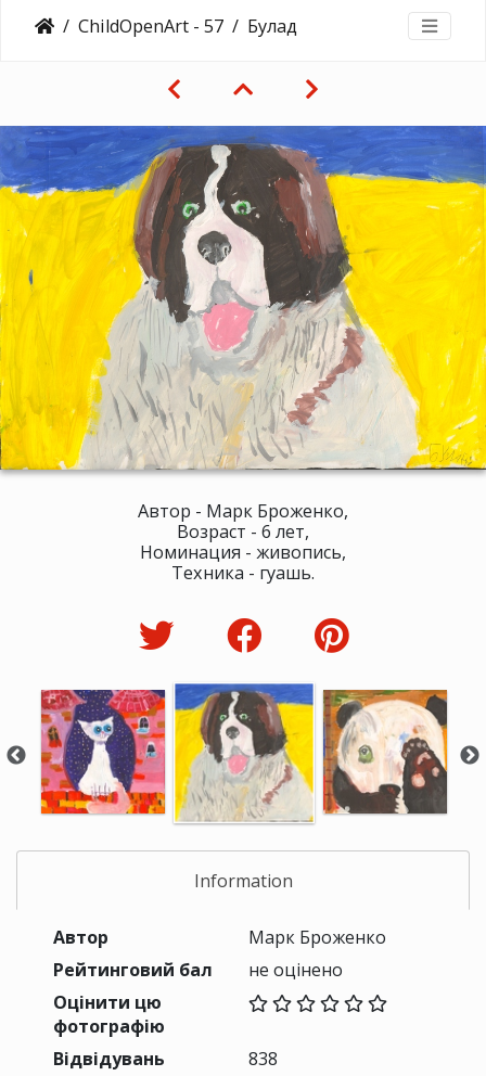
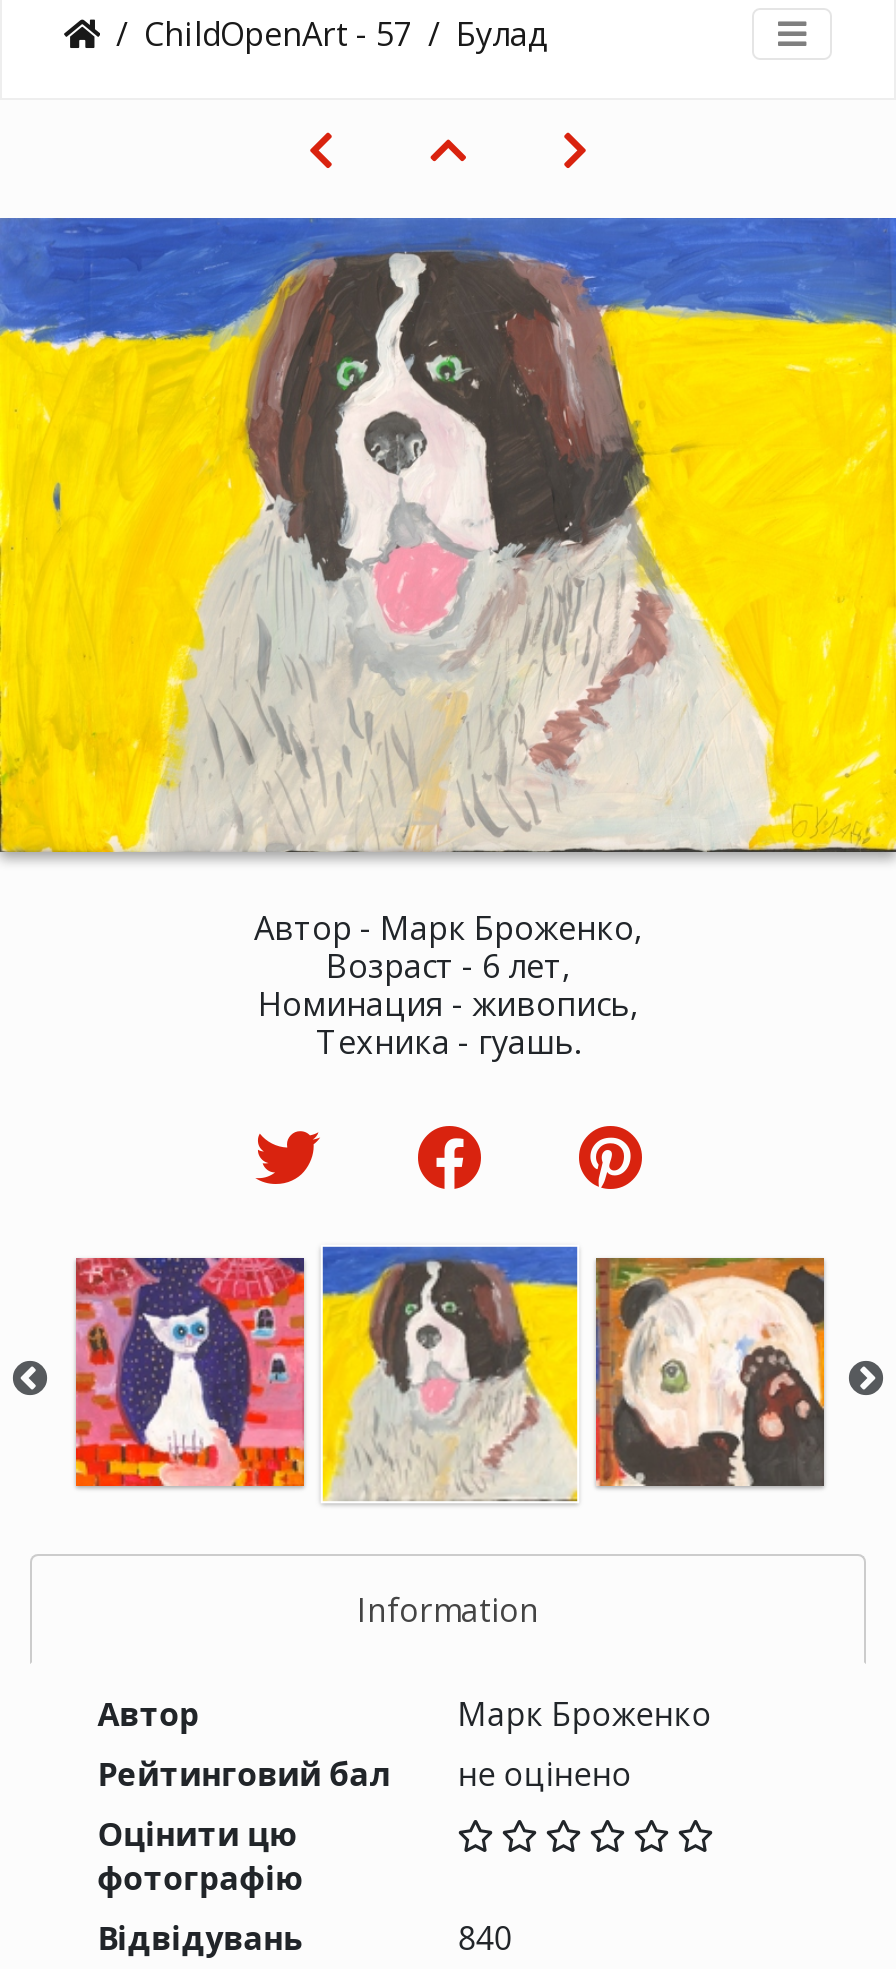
[248,1047,277,1070] 838 -> [458,1916,512,1960] 840

